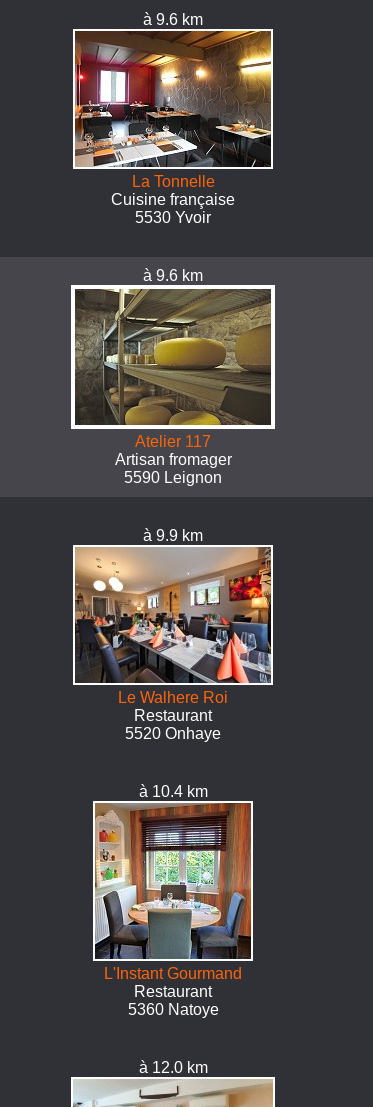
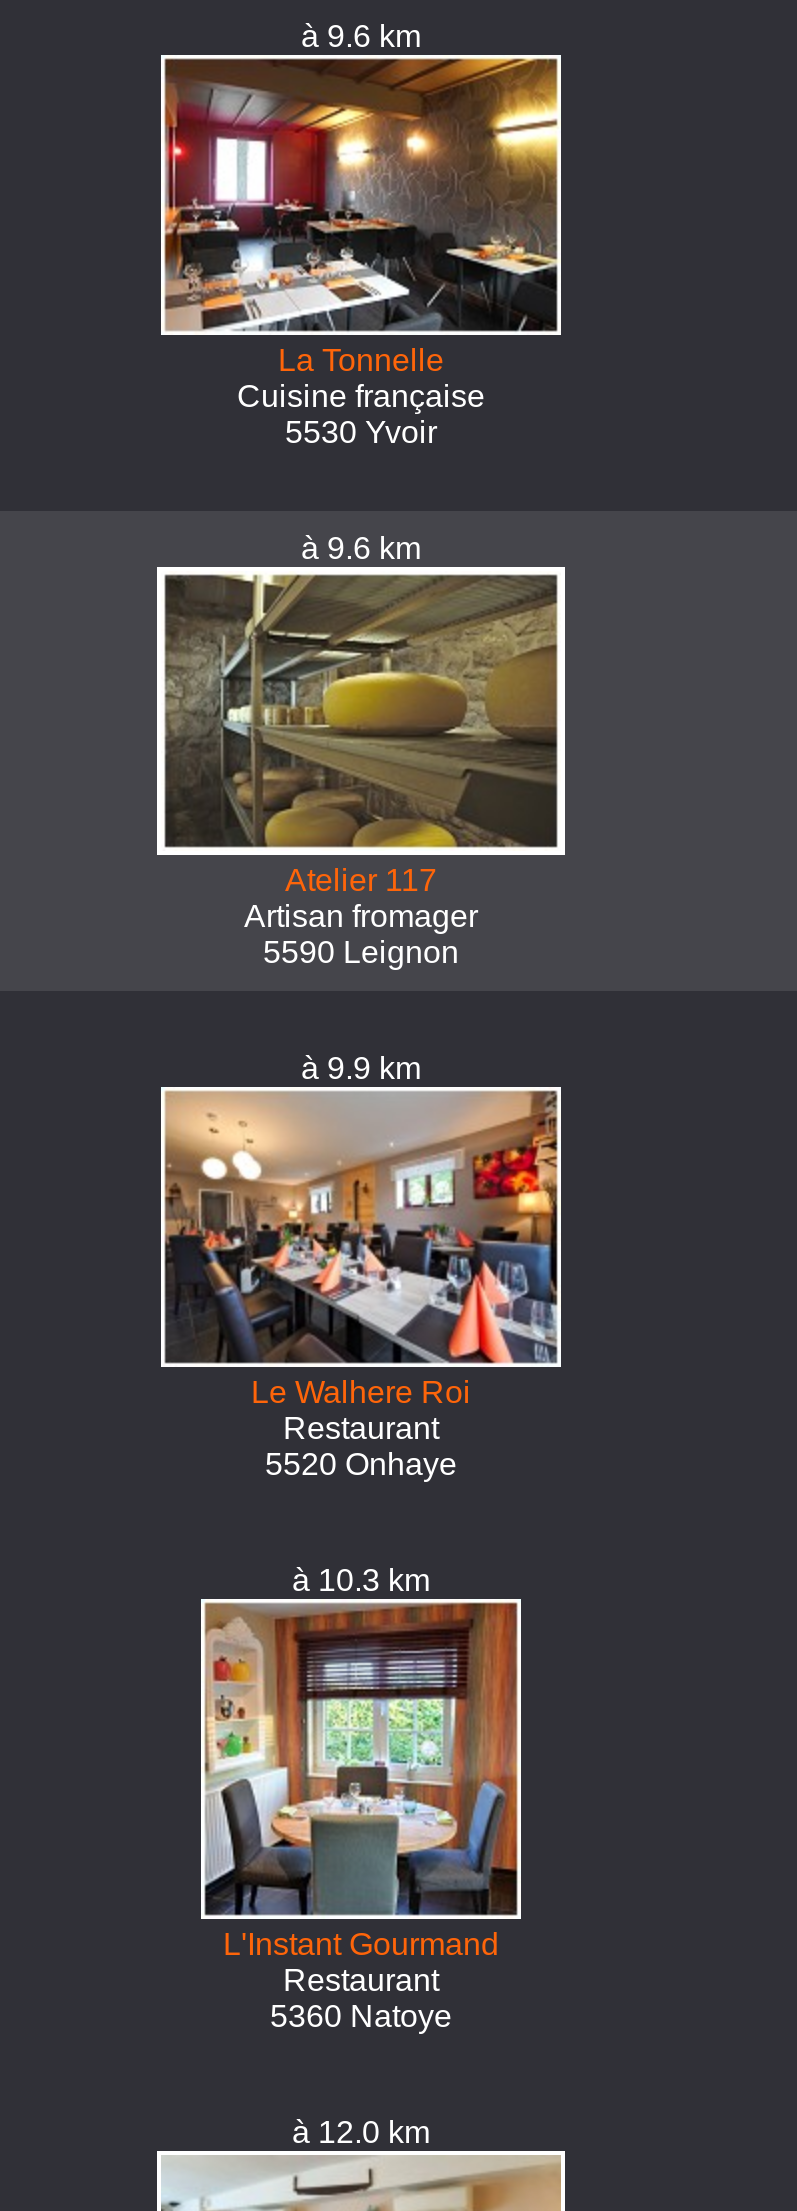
[138,783,207,800] à 10.4 km -> [292,1563,430,1597] à 10.3 km

